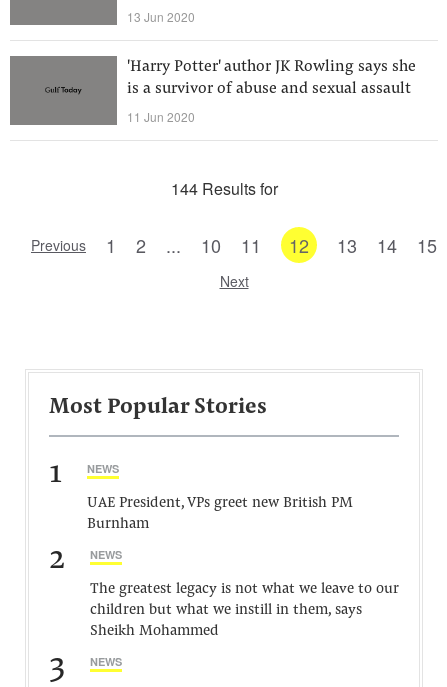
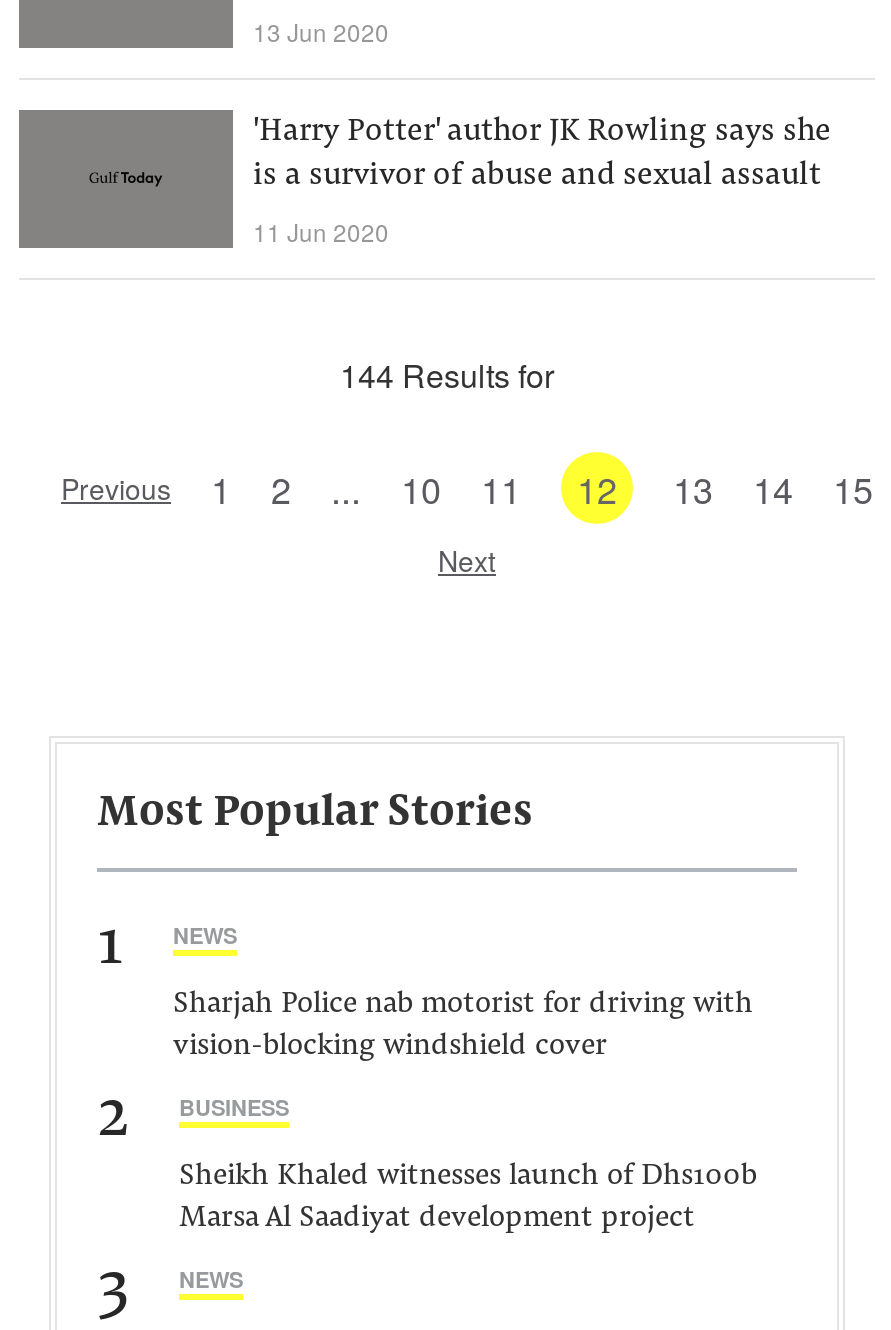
[87,496,353,532] UAE President, VPs greet new British PM | Burnham -> [173,990,753,1062] Sharjah Police nab motorist for driving with | vision-blocking windshield cover
[90,547,122,562] NEWS -> [179,1092,289,1122] BUSINESS
[90,582,399,639] The greatest legacy is not what we leave to our | children but what we instill in them, says | Sheikh Mohammed -> [179,1162,757,1234] Sheikh Khaled witnesses launch of Dhs100b | Marsa Al Saadiyat development project

